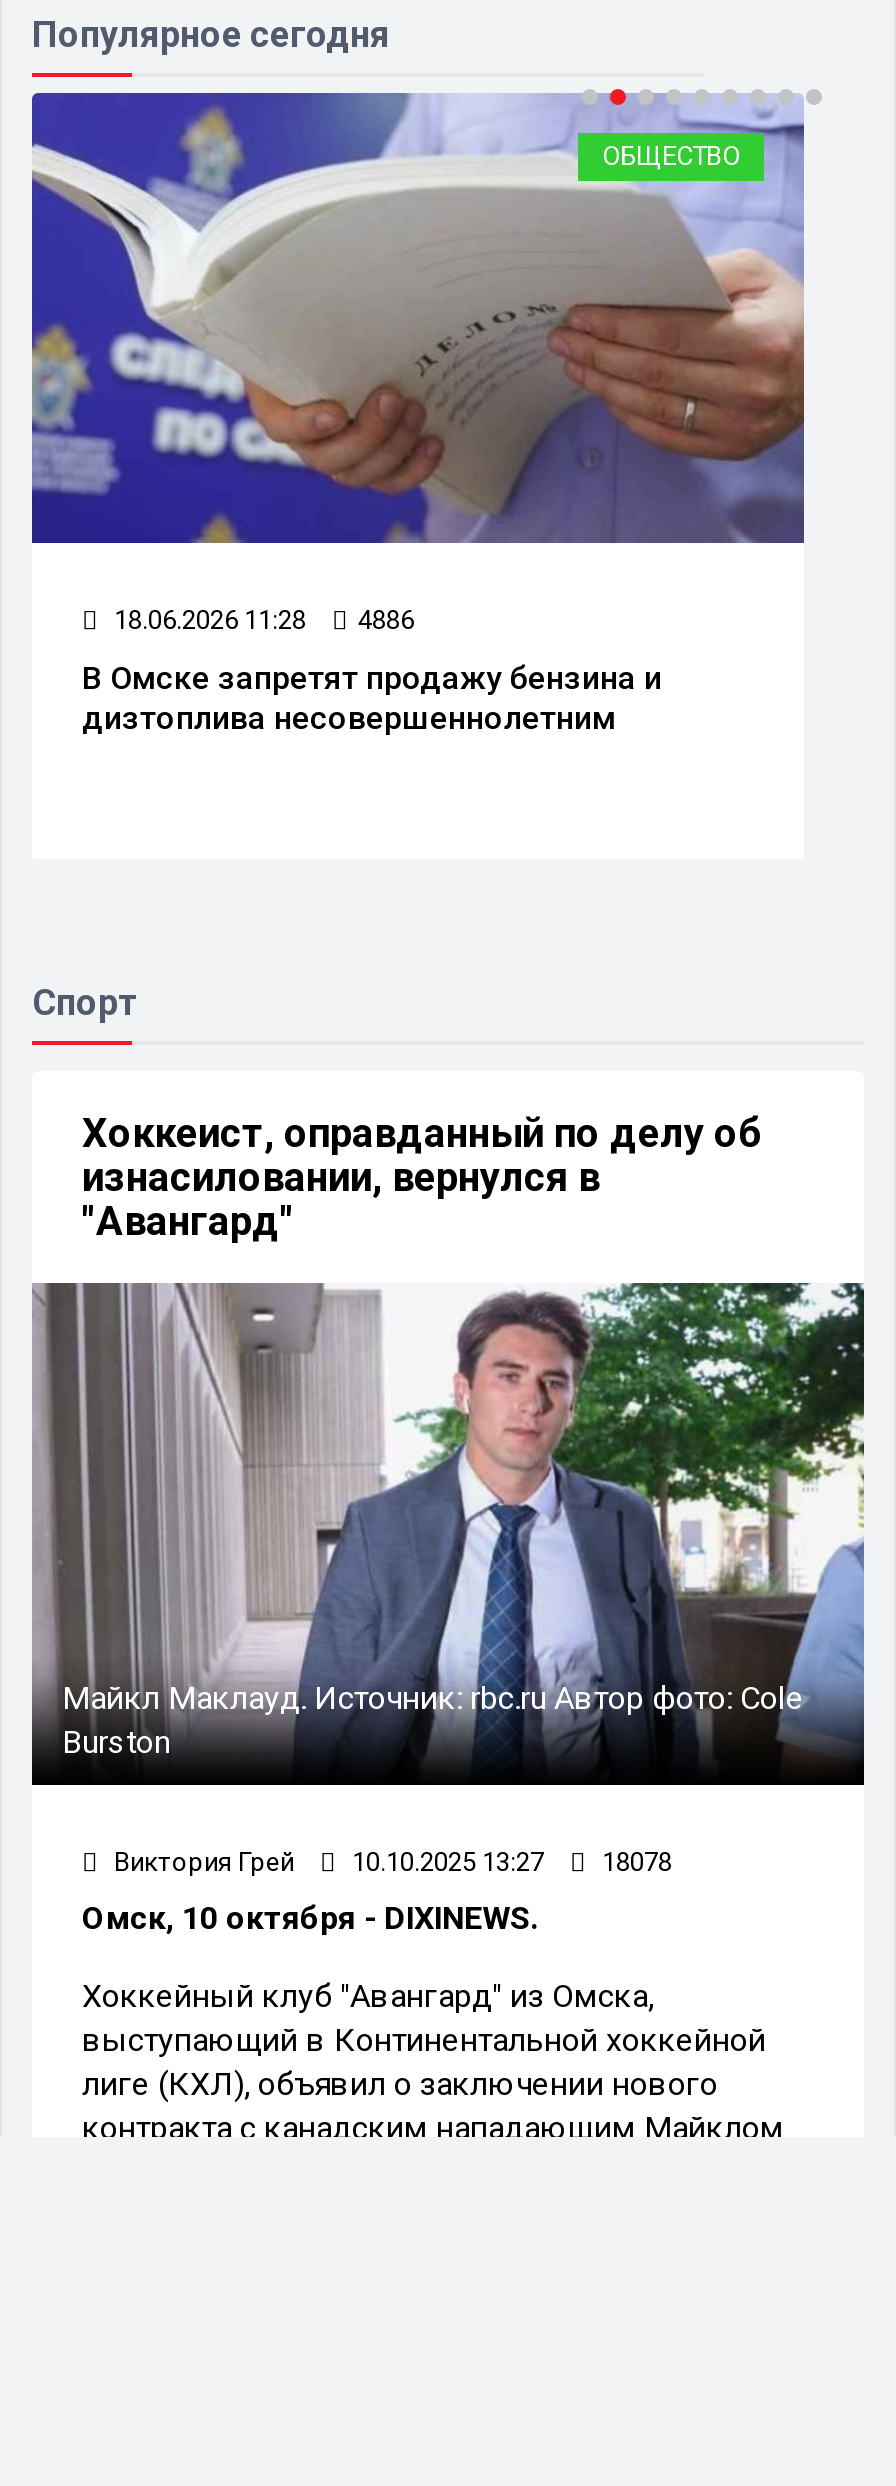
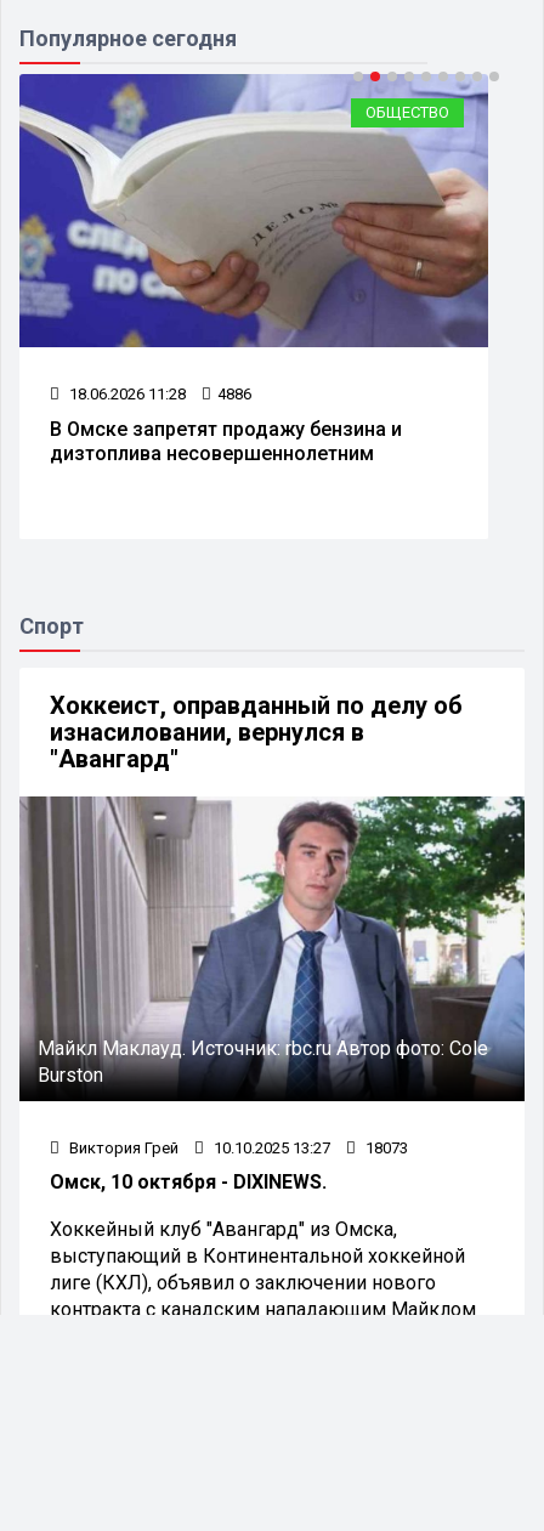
[108,1846,672,1876] Виктория Грей 10.10.2025 13:27 18078 -> [66,1138,408,1157] Виктория Грей 10.10.2025 13:27 18073

